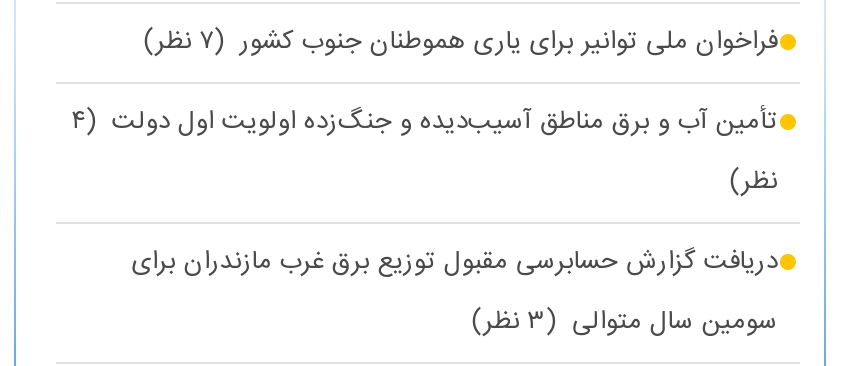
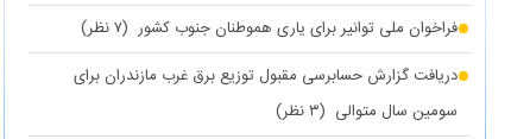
[72,101,778,205] تأمین آب و برق مناطق آسیب‌دیده و جنگ‌زده اولویت اول دولت (۴ | نظر) -> none

